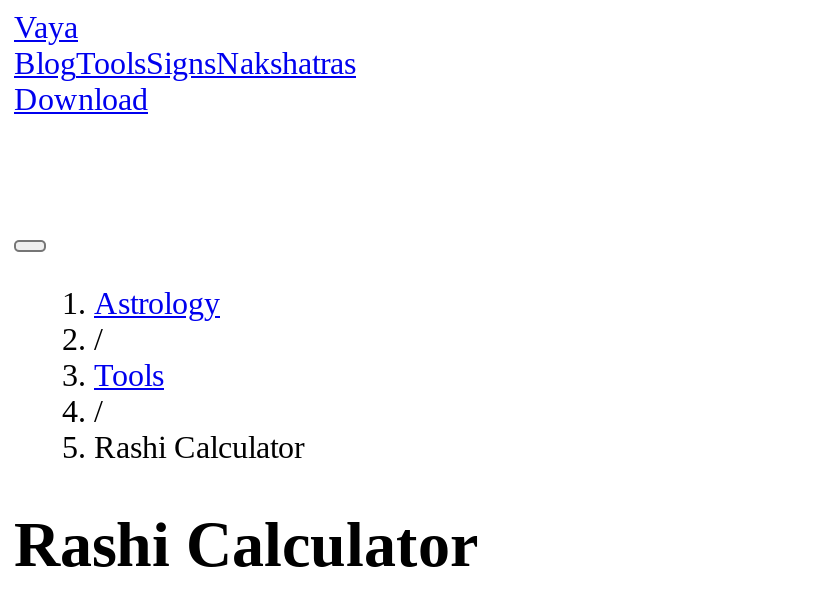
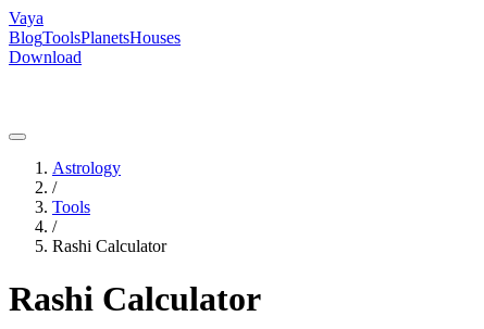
[14,46,356,80] BlogToolsSignsNakshatras -> [9,28,181,47] BlogToolsPlanetsHouses

